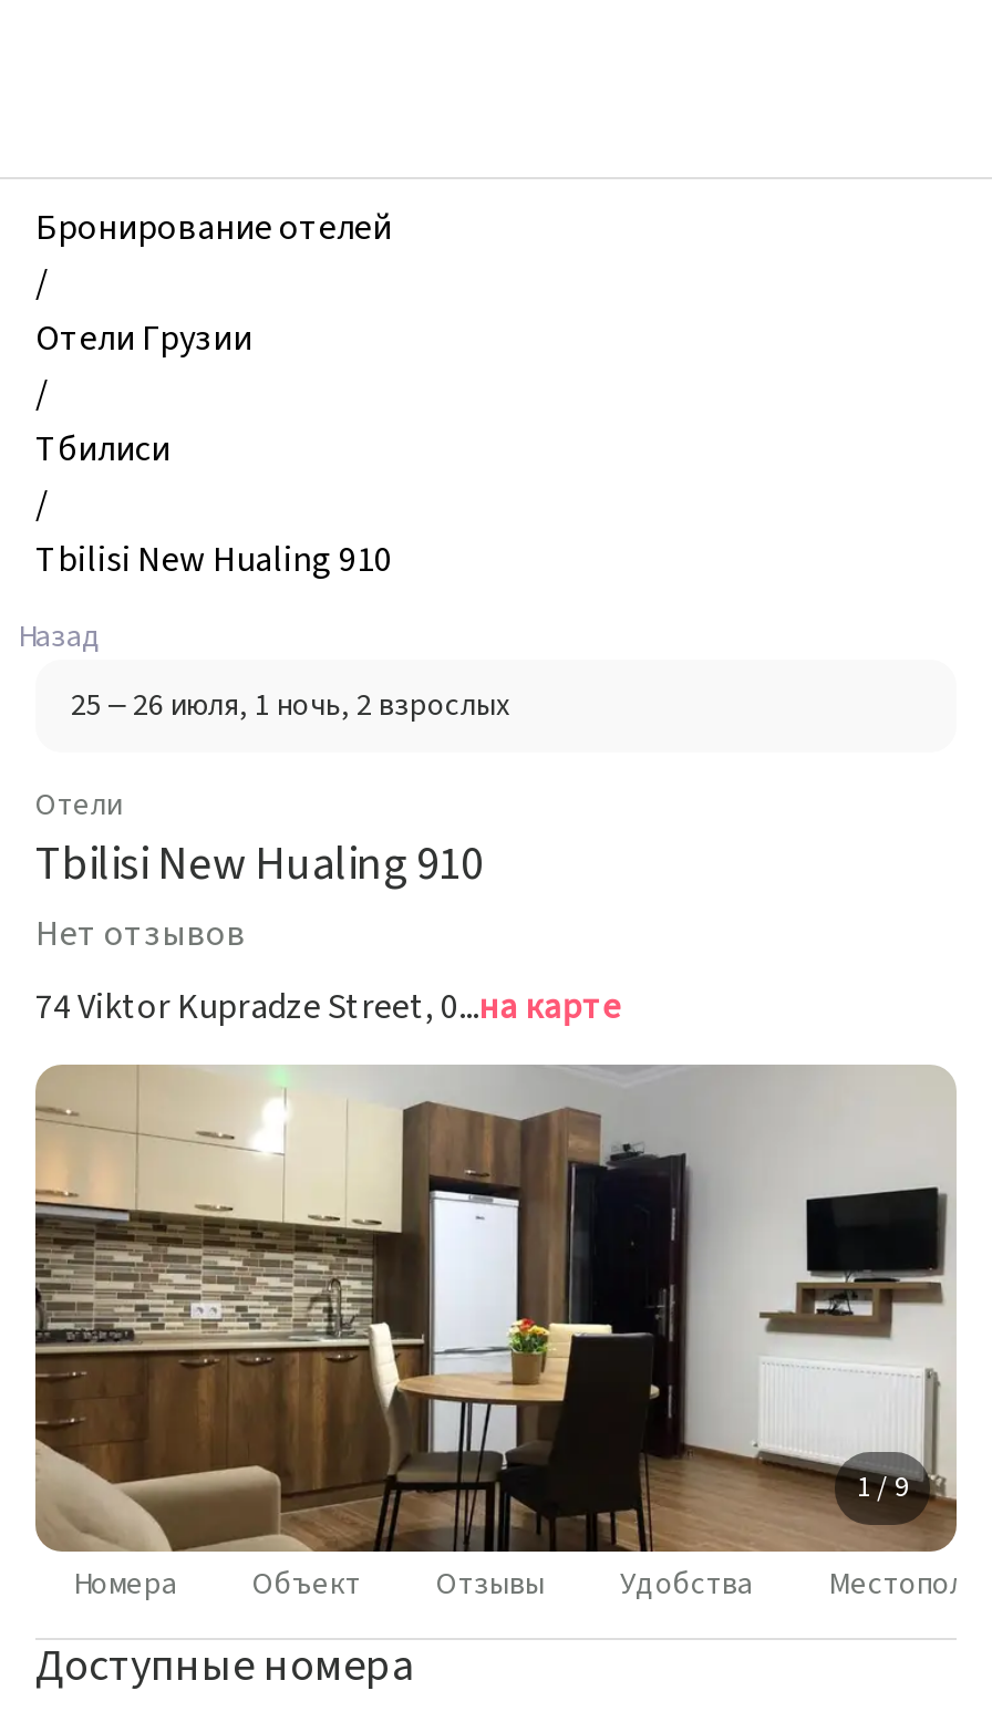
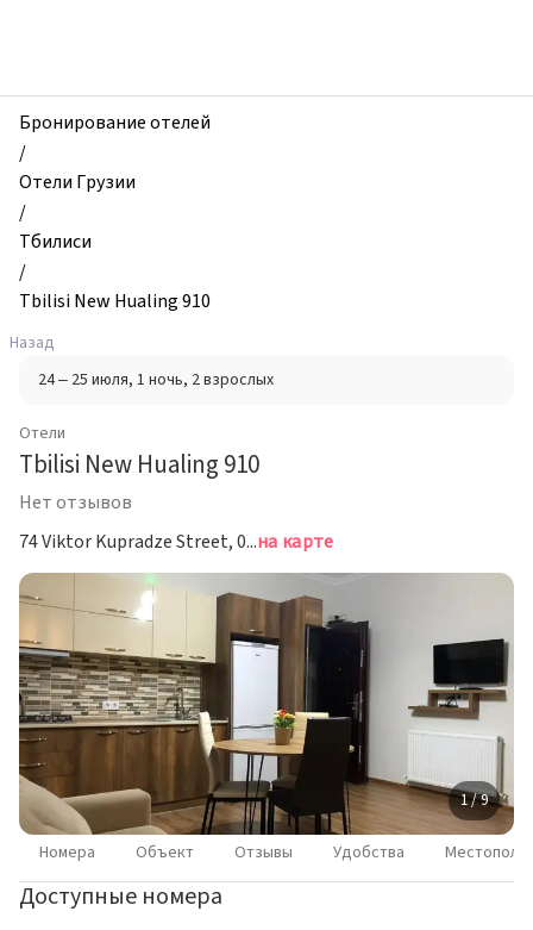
[71,684,509,728] 25 – 26 июля, 1 ночь, 2 взрослых -> [38,368,274,392] 24 – 25 июля, 1 ночь, 2 взрослых

